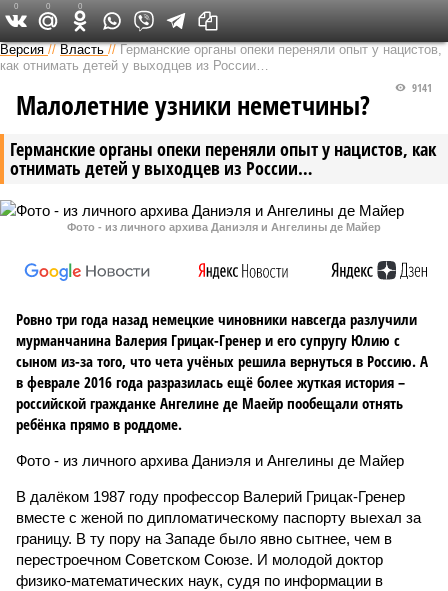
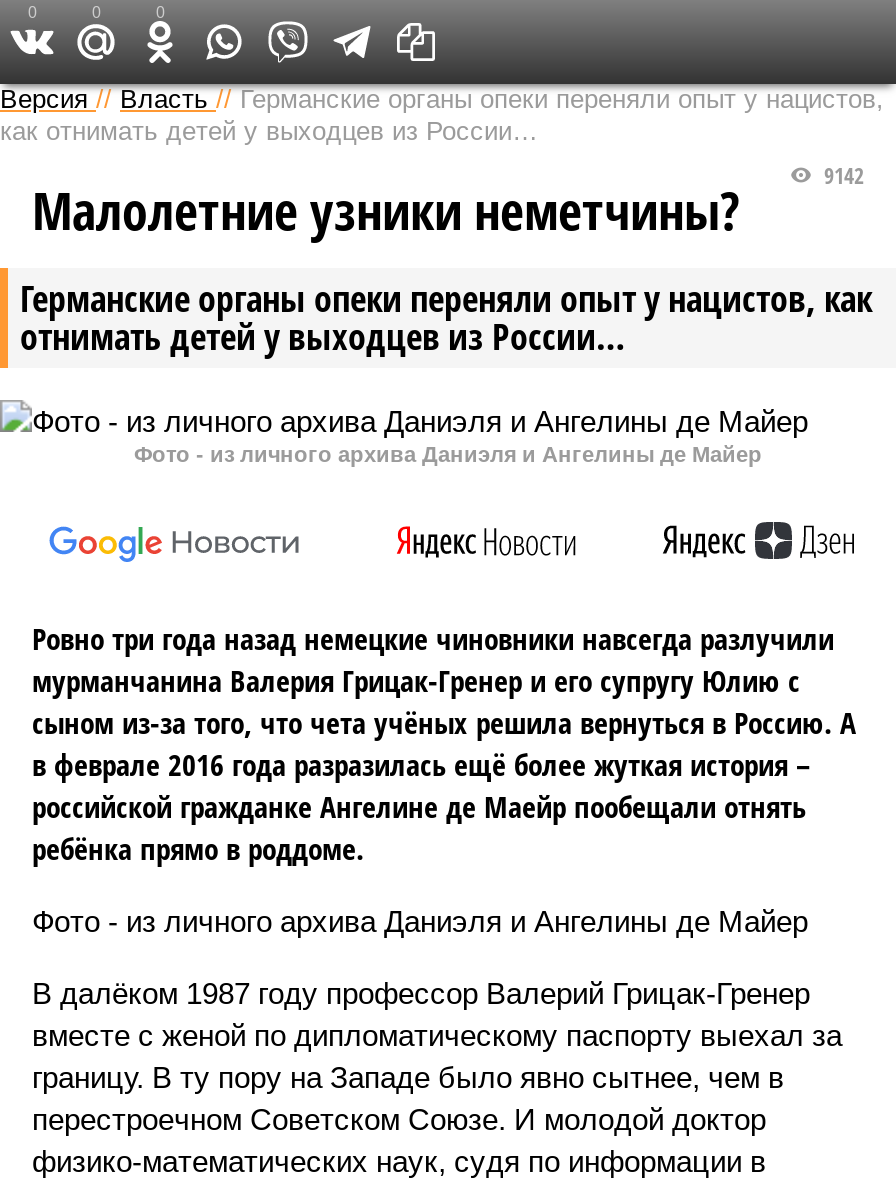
[409,80,432,95] 9141 -> [818,160,864,190] 9142

